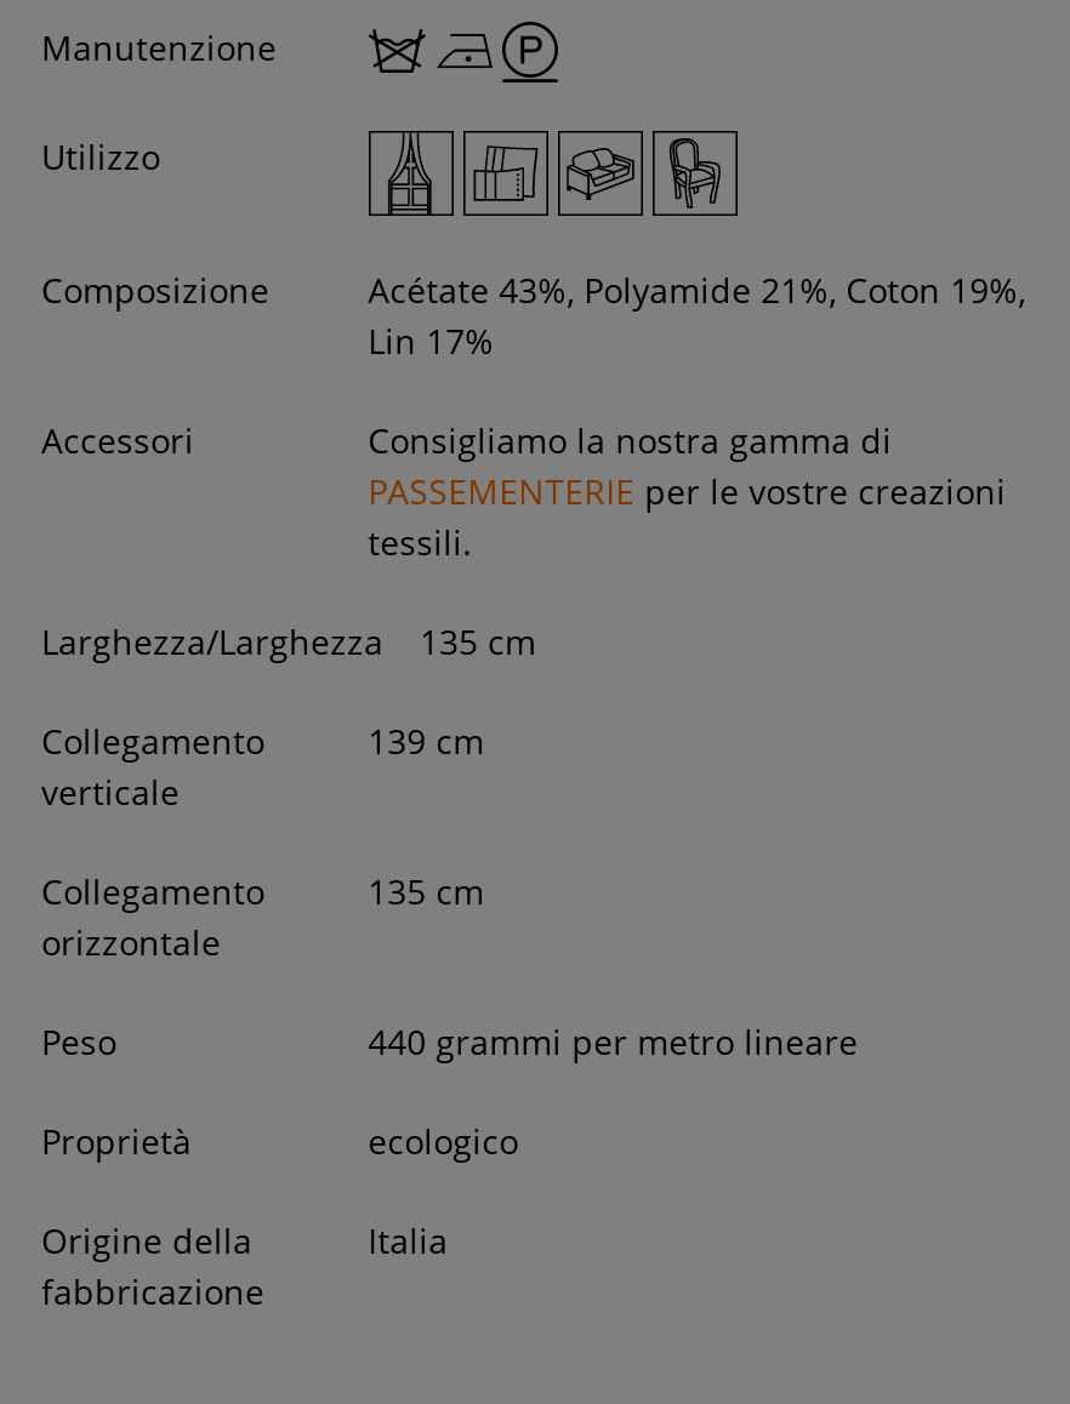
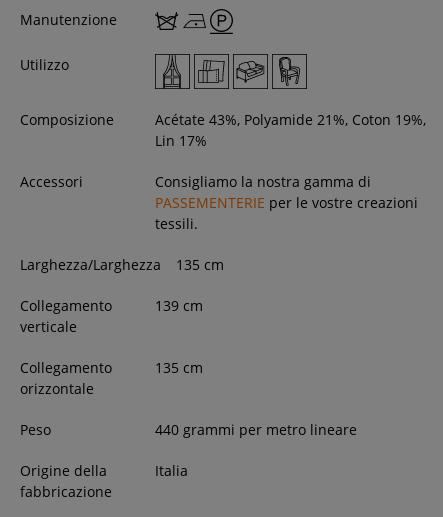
[41,1117,518,1163] Proprietà | ecologico -> none

